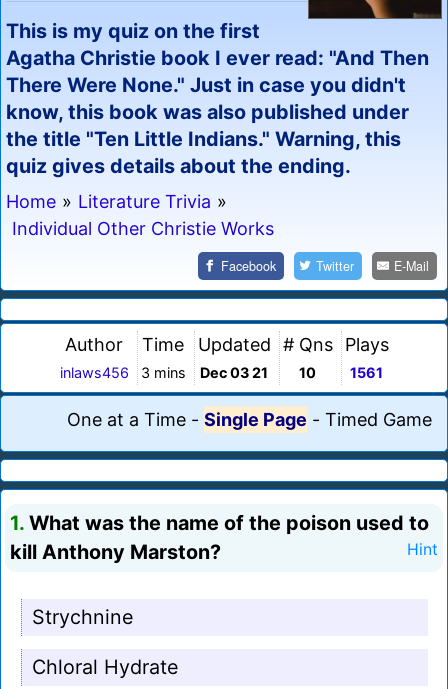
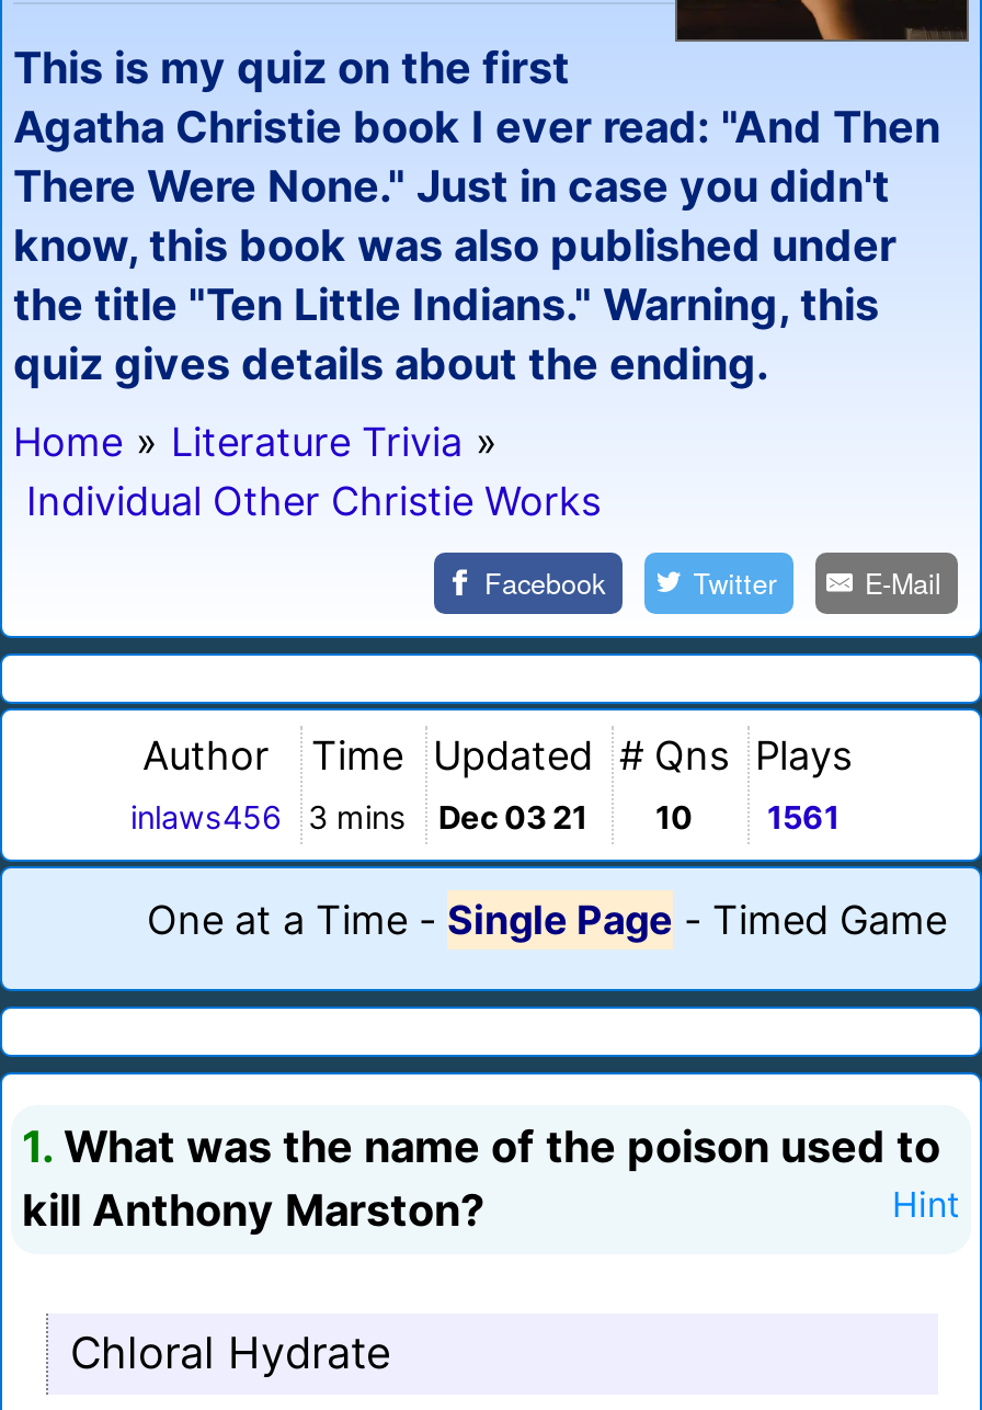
[32,605,134,629] Strychnine -> none

